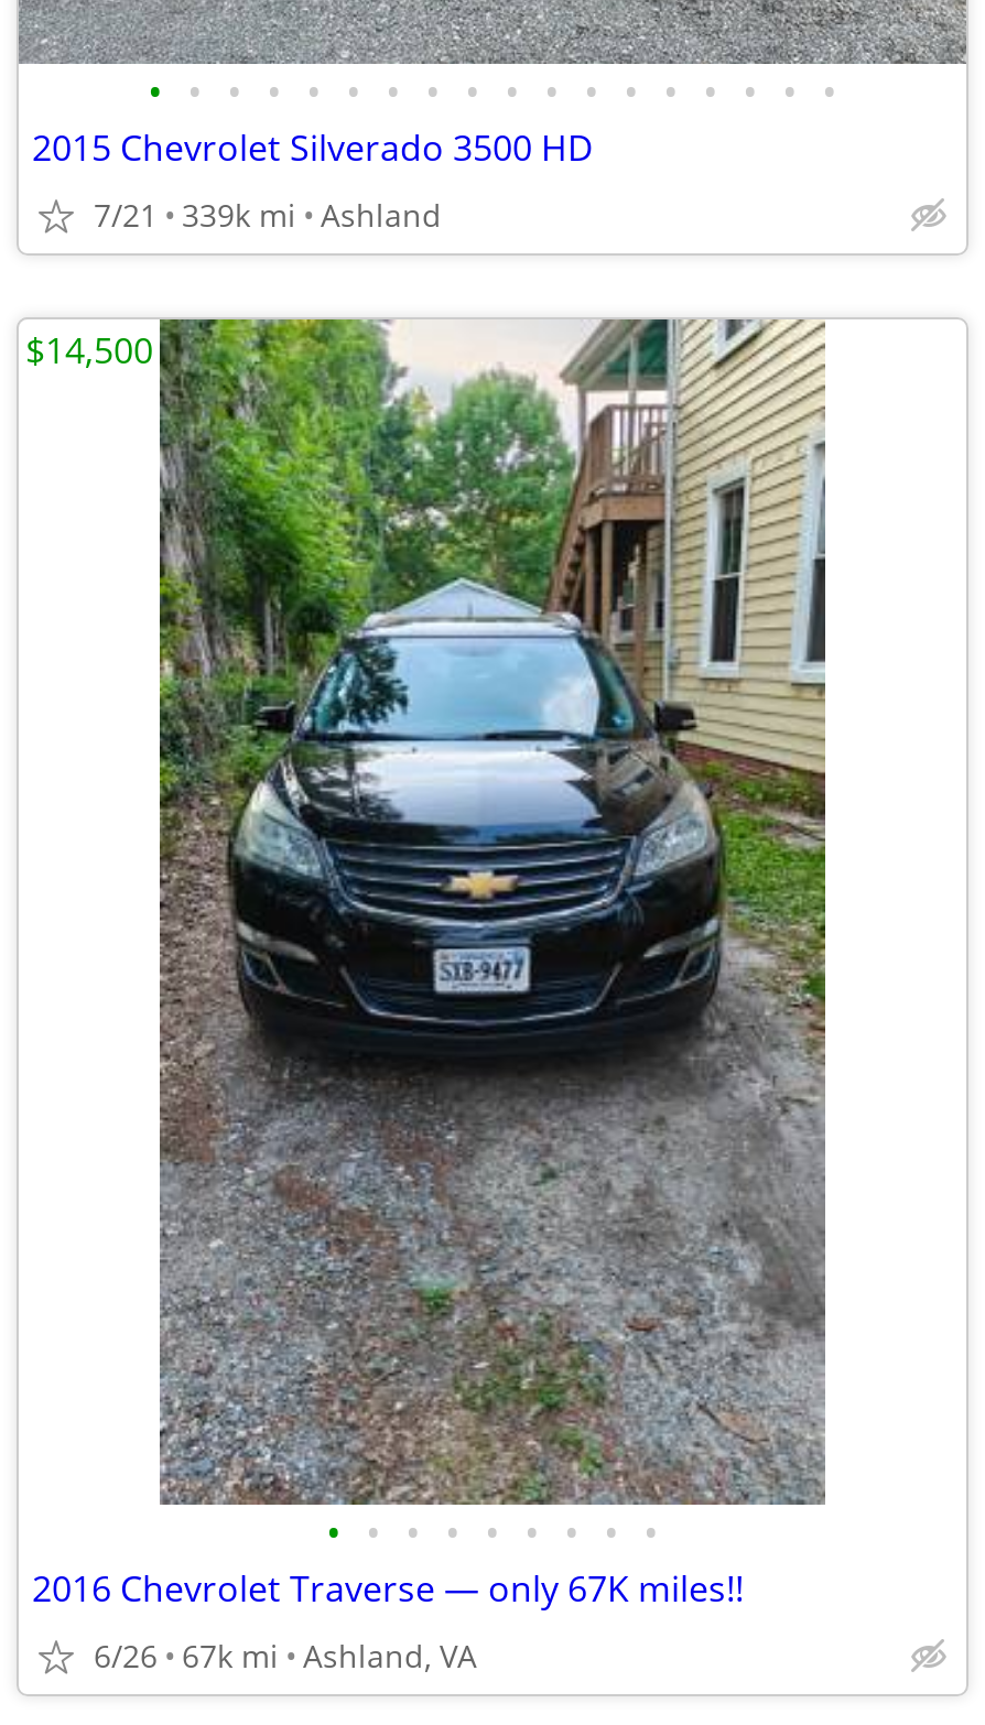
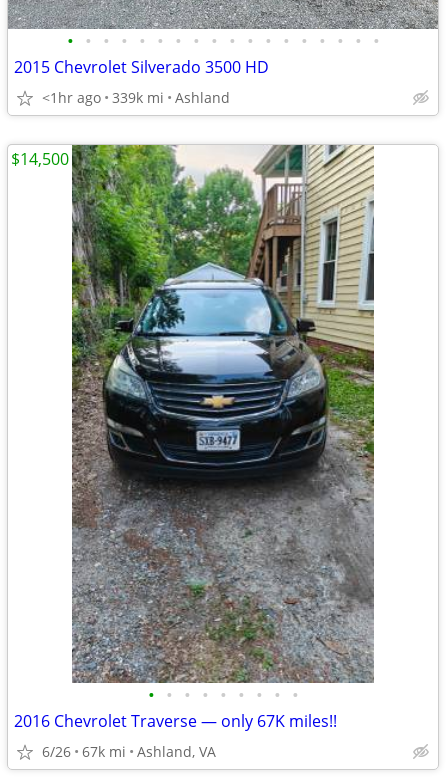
[94,194,442,236] 7/21 339k mi Ashland -> [42,88,230,107] <1hr ago 339k mi Ashland

